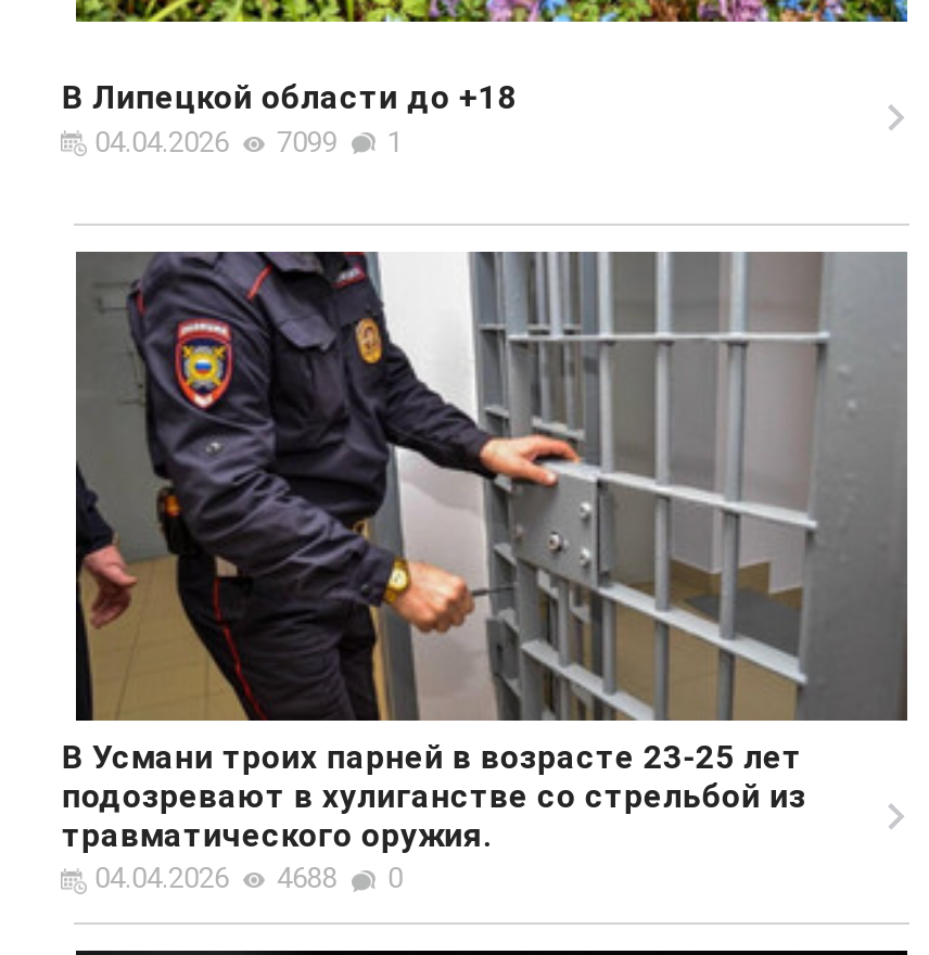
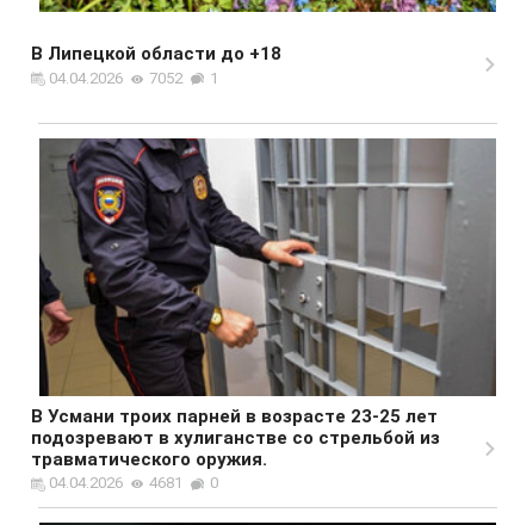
[94,125,402,158] 04.04.2026 7099 1 -> [49,69,219,87] 04.04.2026 7052 1
[94,863,402,895] 04.04.2026 4688 0 -> [49,474,219,492] 04.04.2026 4681 0

